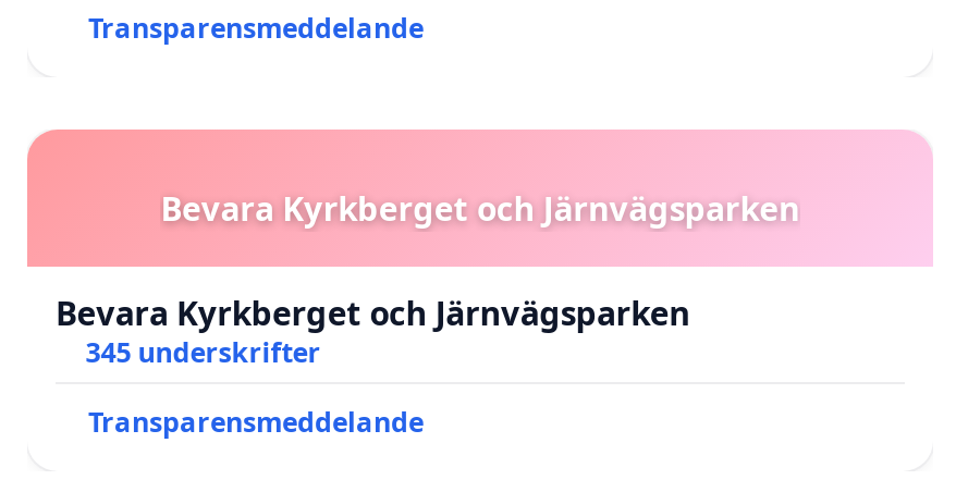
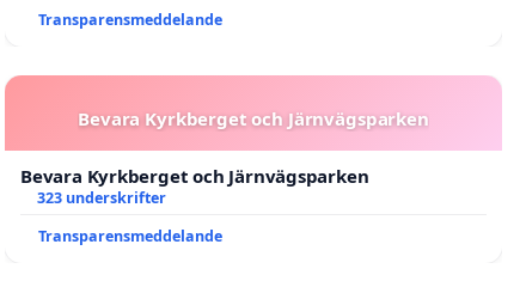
[86,335,321,372] 345 underskrifter -> [37,188,166,208] 323 underskrifter

